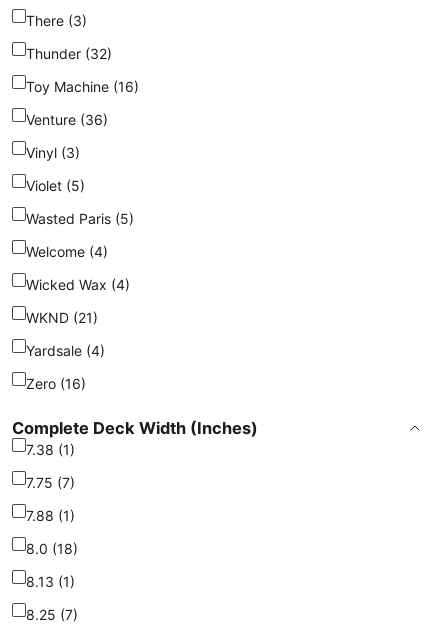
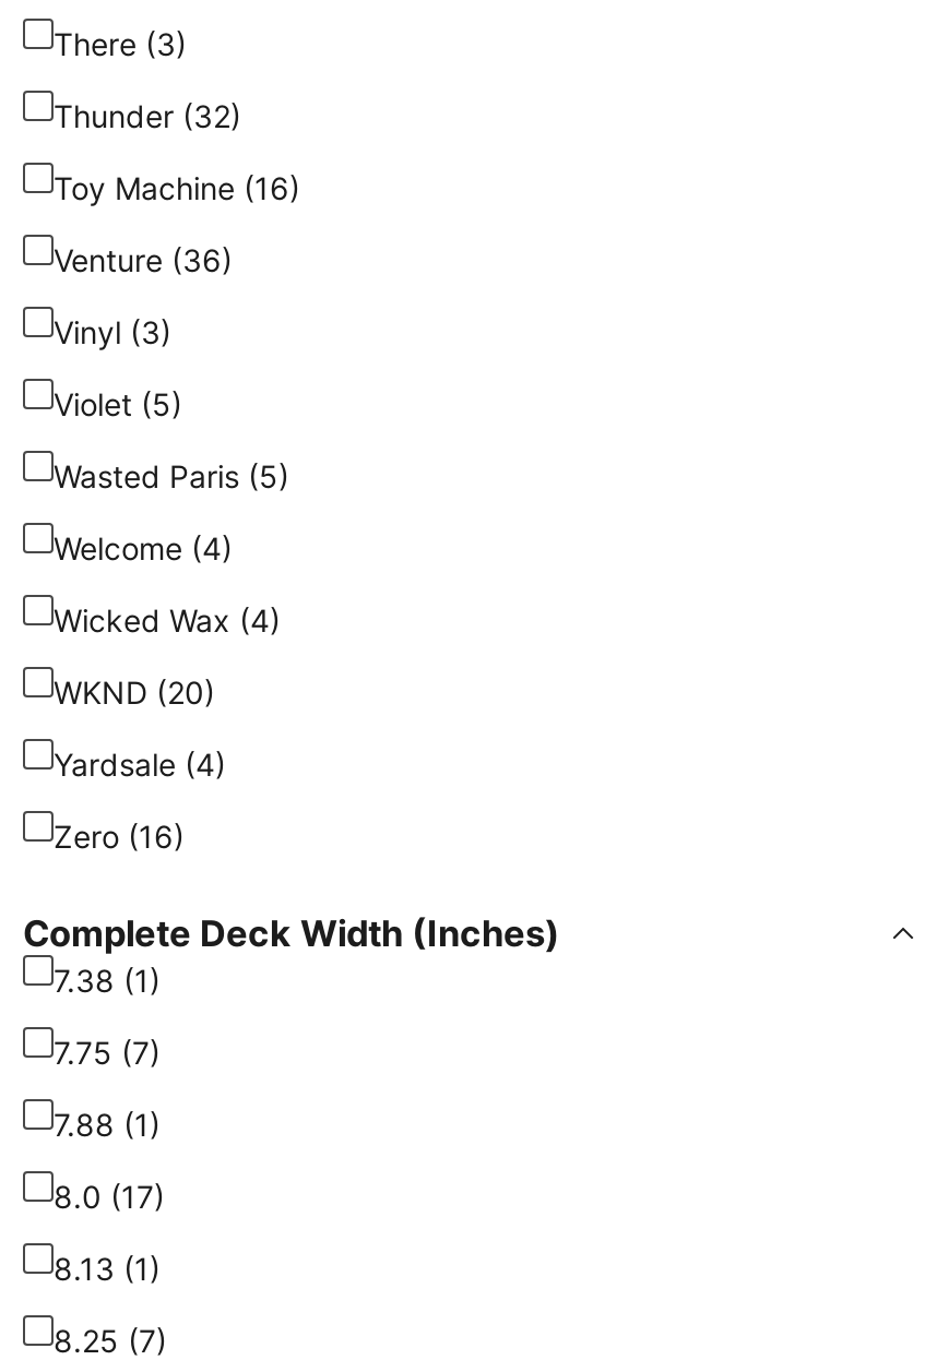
[26,309,98,326] WKND (21) -> [54,673,215,711] WKND (20)
[26,540,78,557] 8.0 (18) -> [54,1178,165,1215] 8.0 (17)

